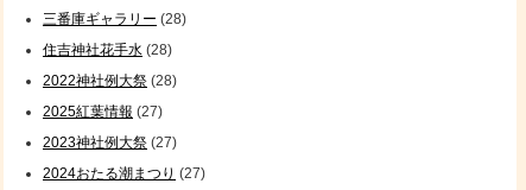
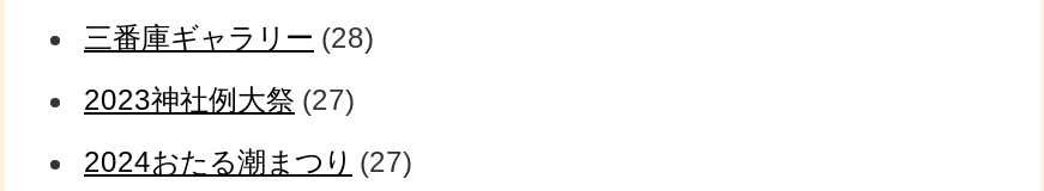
[43,42,177,120] 住吉神社花手水(28) | 2022神社例大祭(28) | 2025紅葉情報(27) -> none

